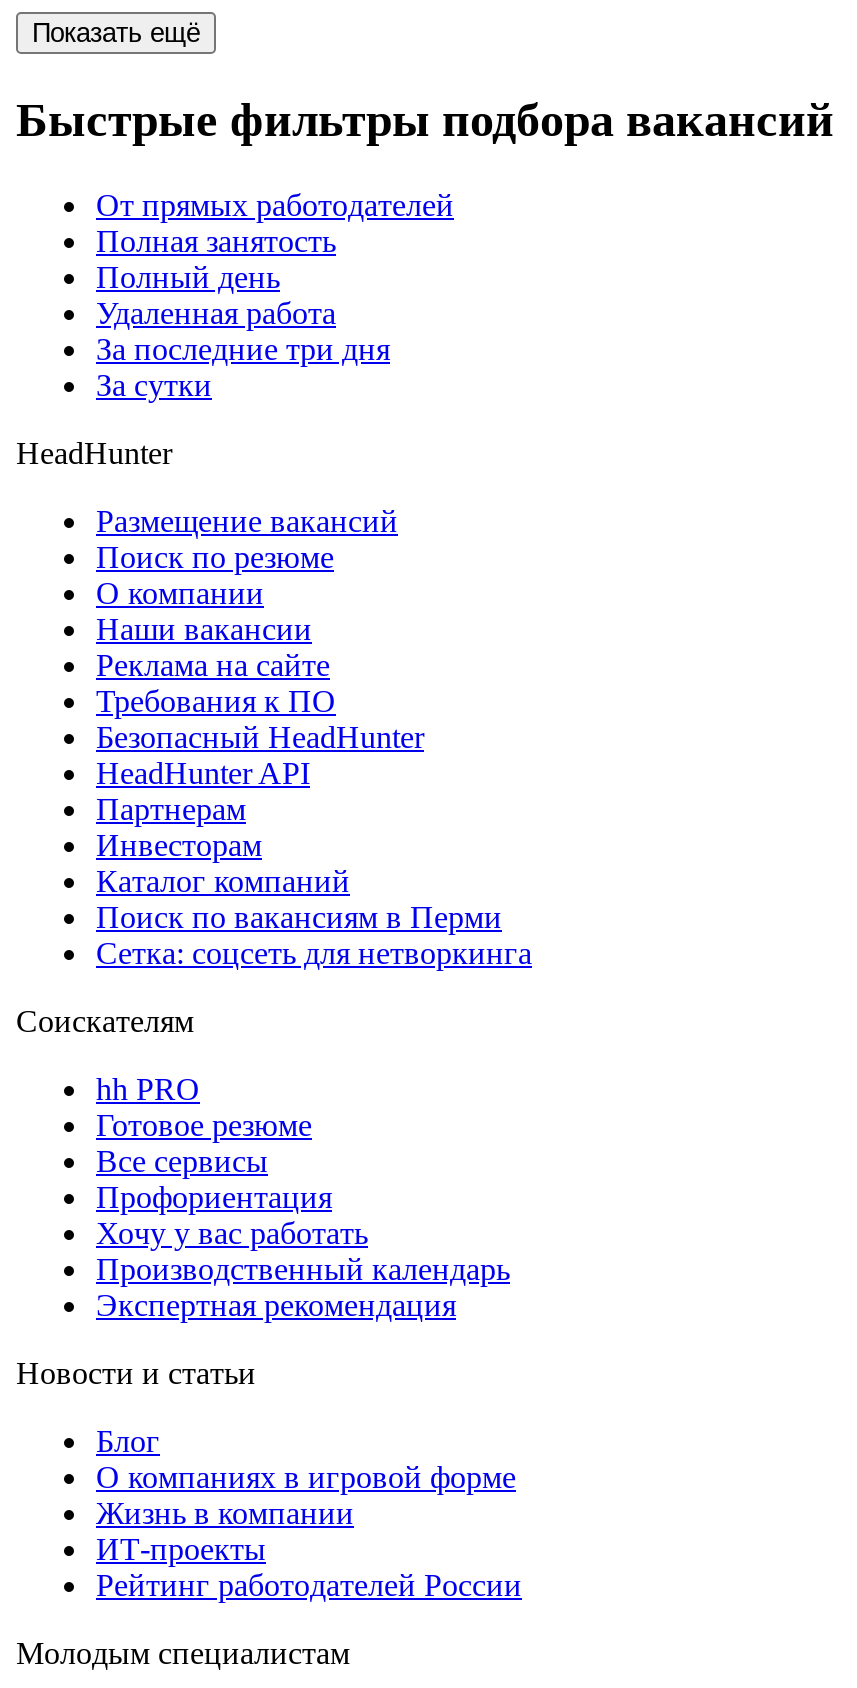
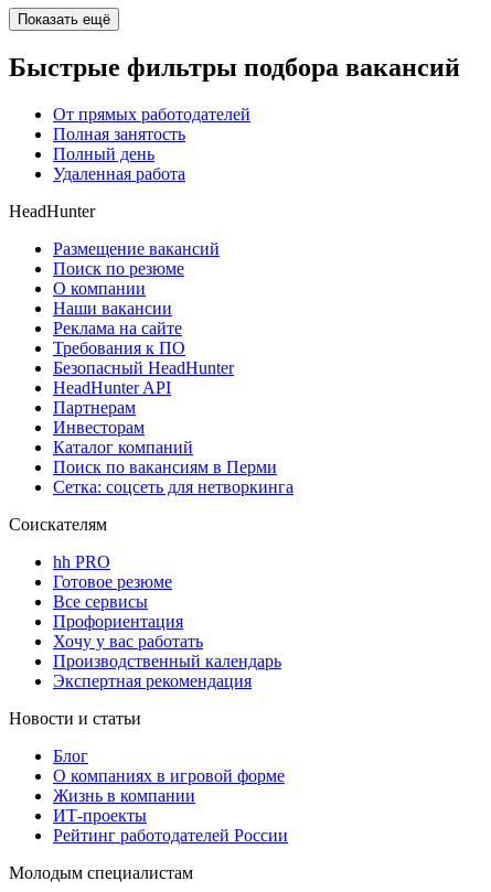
[96,332,390,402] За последние три дня | За сутки -> none

